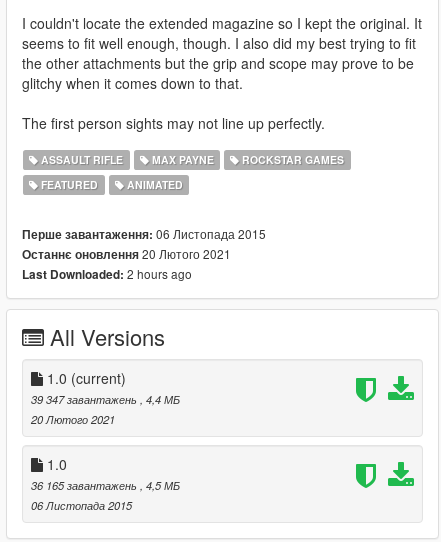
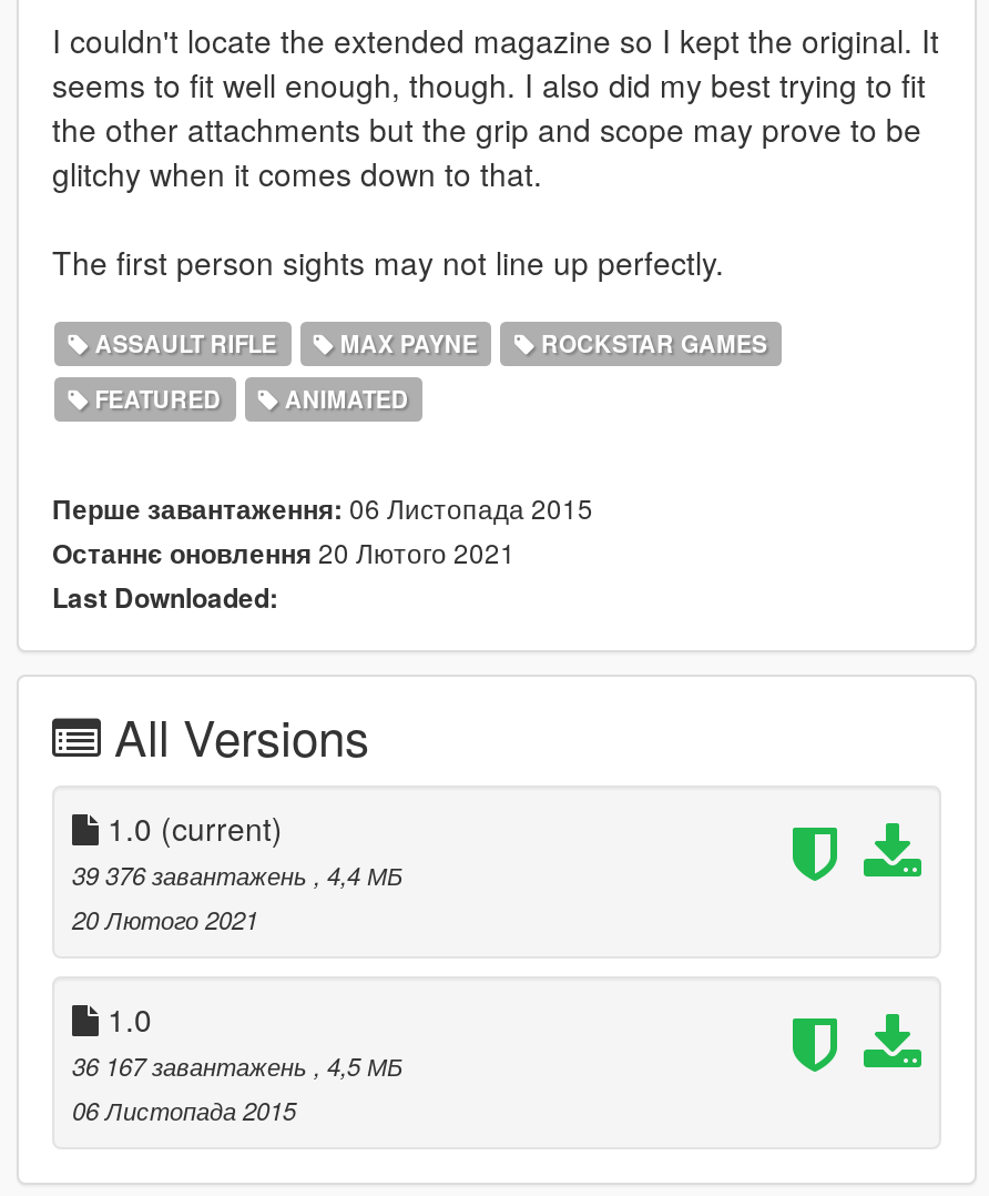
[22,265,192,283] Last Downloaded: 2 hours ago -> [52,579,278,616] Last Downloaded:
[31,391,180,407] 39 347 завантажень, 4,4 МБ -> [72,856,402,892] 39 376 завантажень, 4,4 МБ
[31,477,180,493] 36 165 завантажень, 4,5 МБ -> [72,1047,402,1082] 36 167 завантажень, 4,5 МБ

